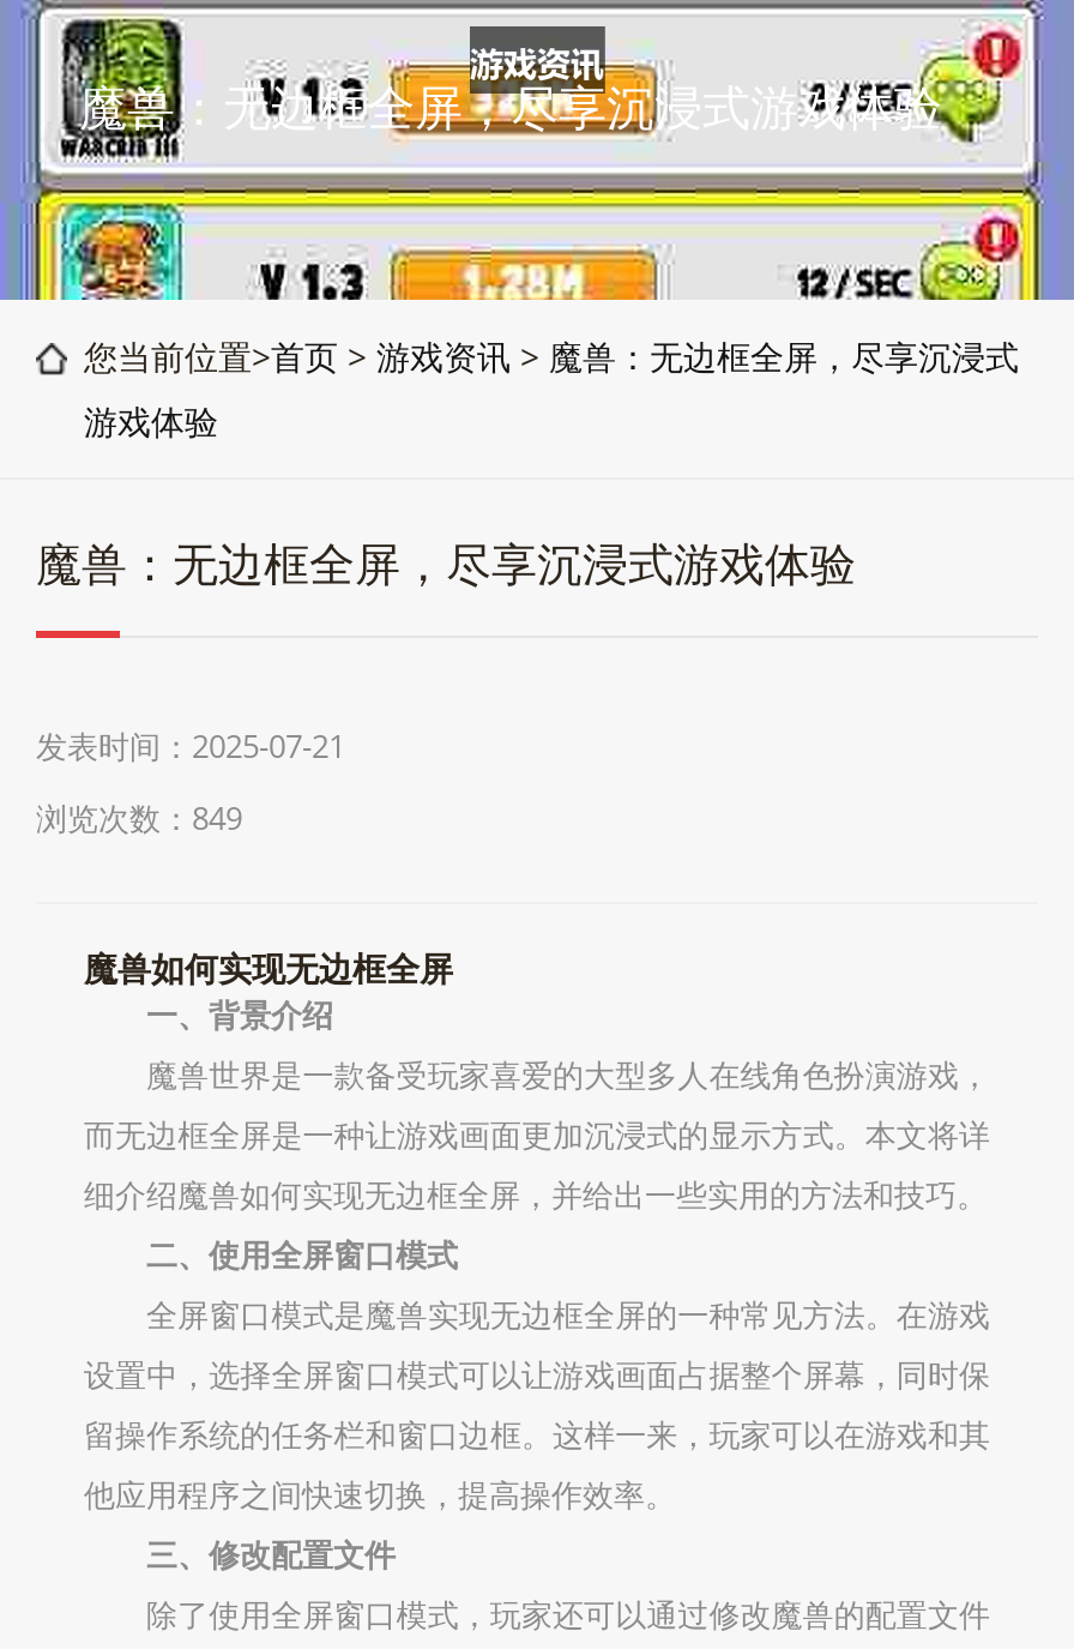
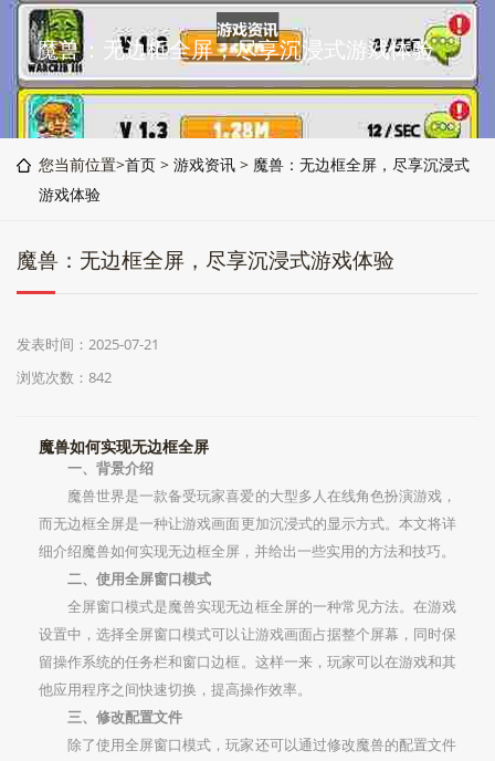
[36,796,242,839] 浏览次数：849 -> [17,367,112,387] 浏览次数：842

